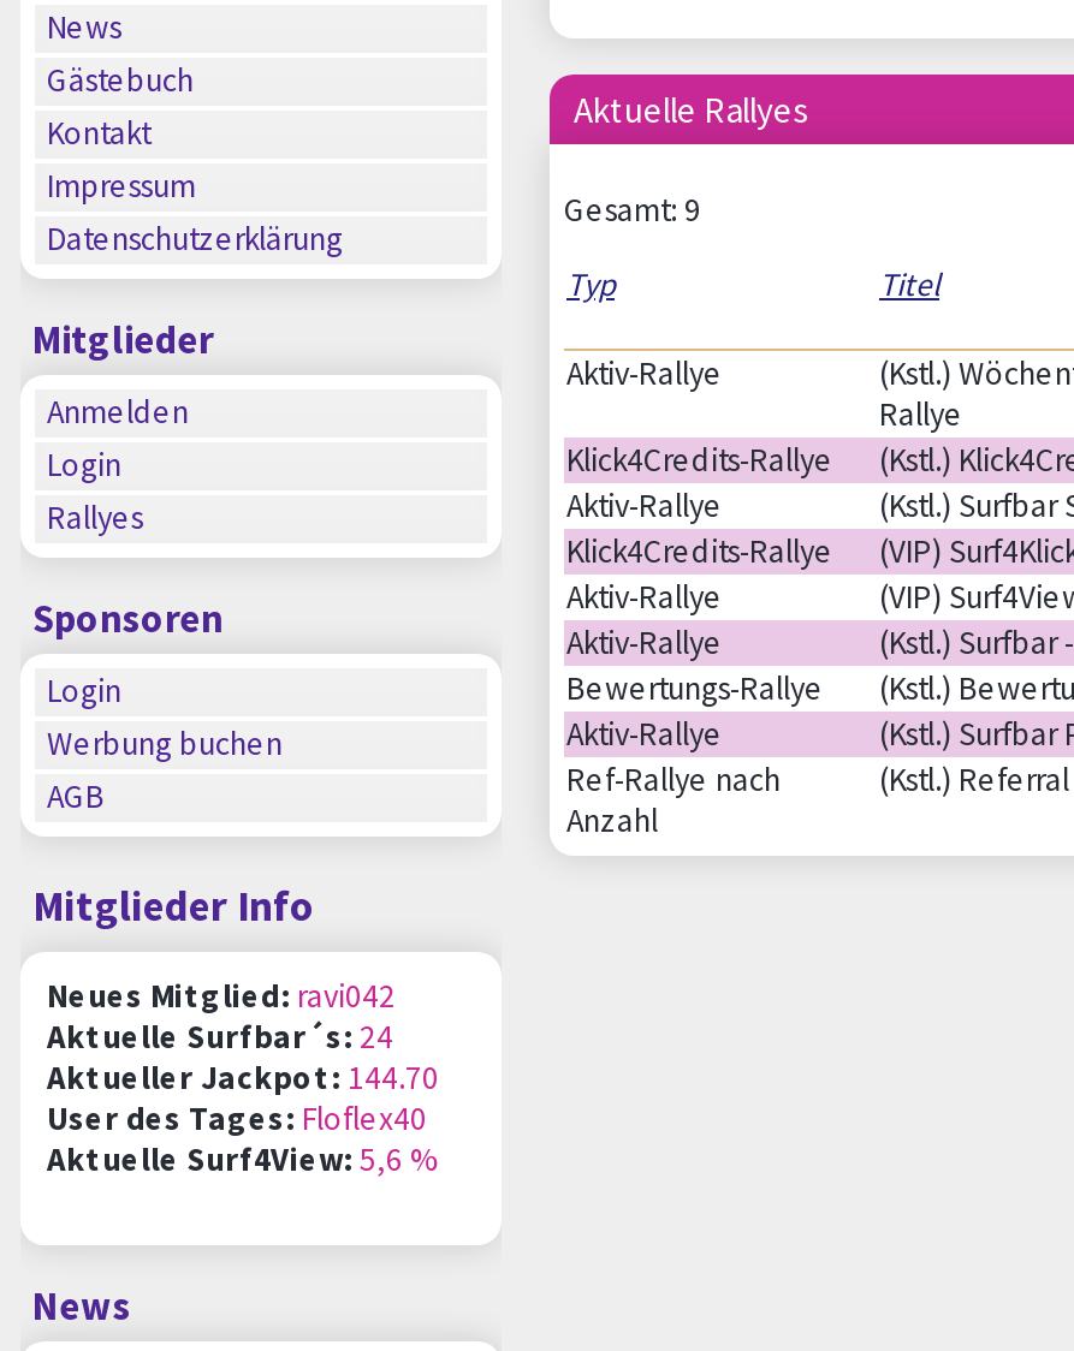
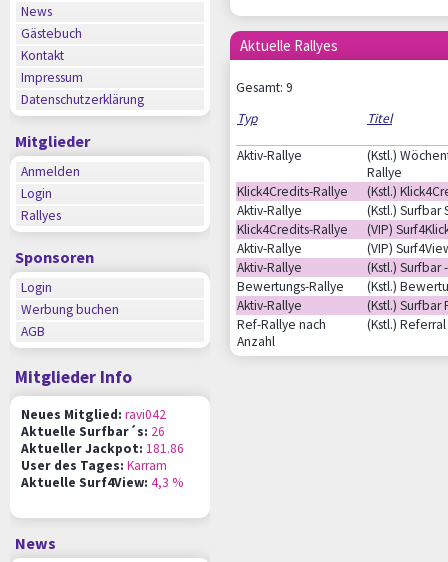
[47,1017,393,1058] Aktuelle Surfbar´s: 24 -> [21,423,165,440] Aktuelle Surfbar´s: 26
[47,1058,439,1099] Aktueller Jackpot: 144.70 -> [21,440,184,457] Aktueller Jackpot: 181.86
[47,1099,427,1139] User des Tages: Floflex40 -> [21,457,167,474] User des Tages: Karram
[47,1139,437,1180] Aktuelle Surf4View: 5,6 % -> [21,474,183,491] Aktuelle Surf4View: 4,3 %

